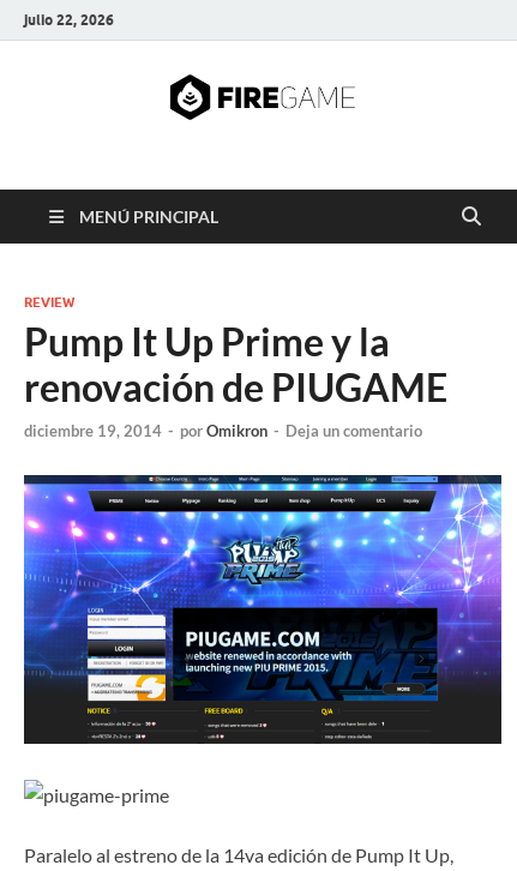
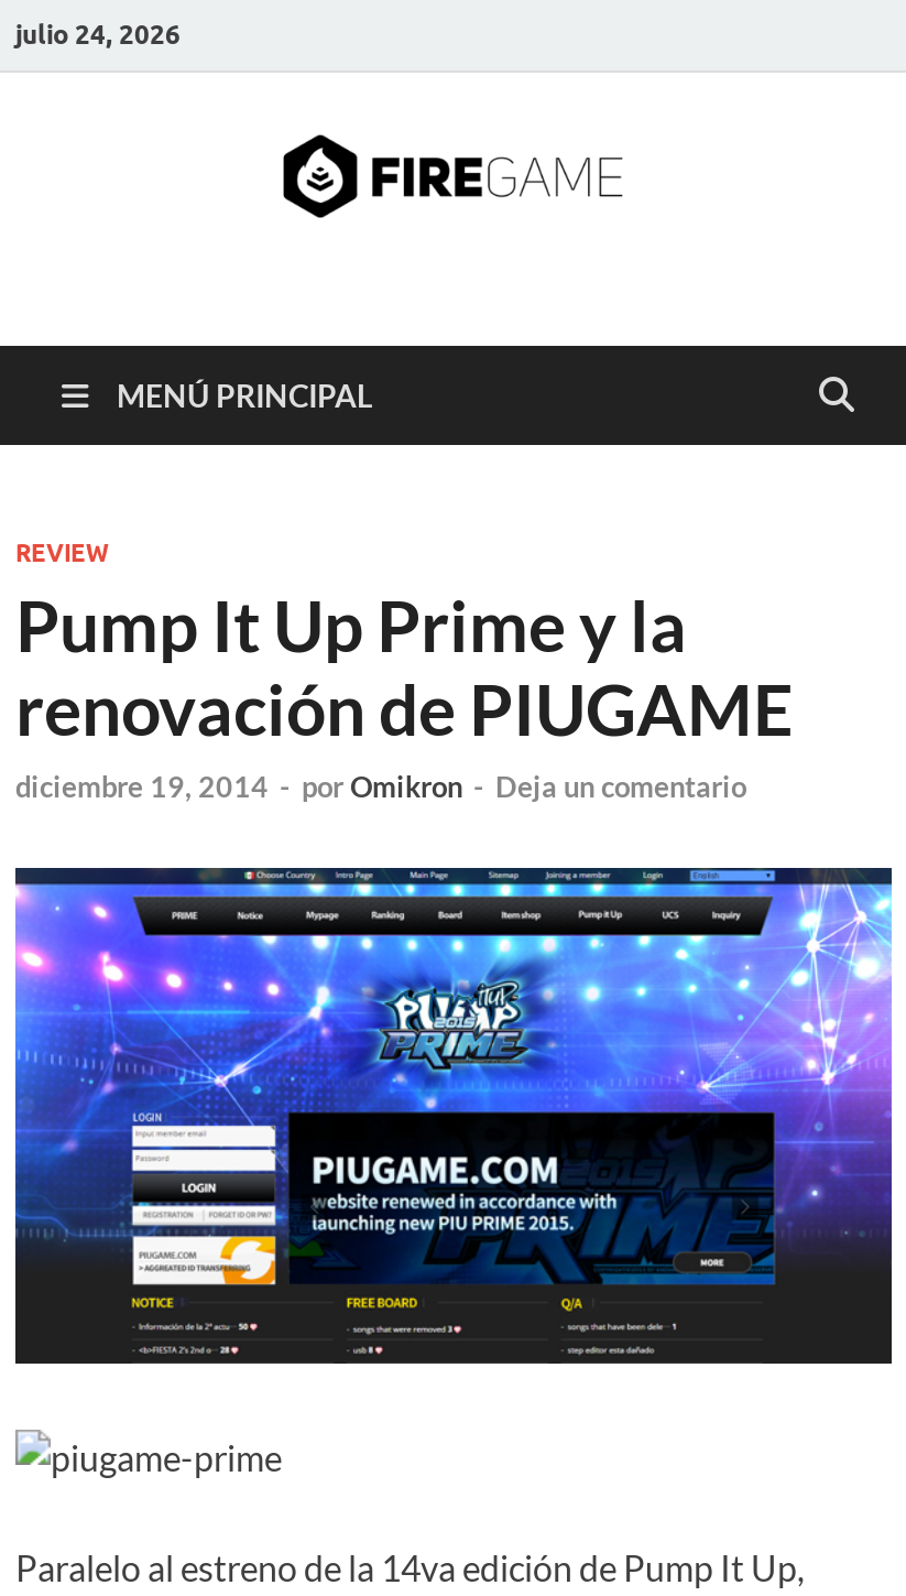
[24,10,114,28] julio 22, 2026 -> [15,17,181,50] julio 24, 2026

